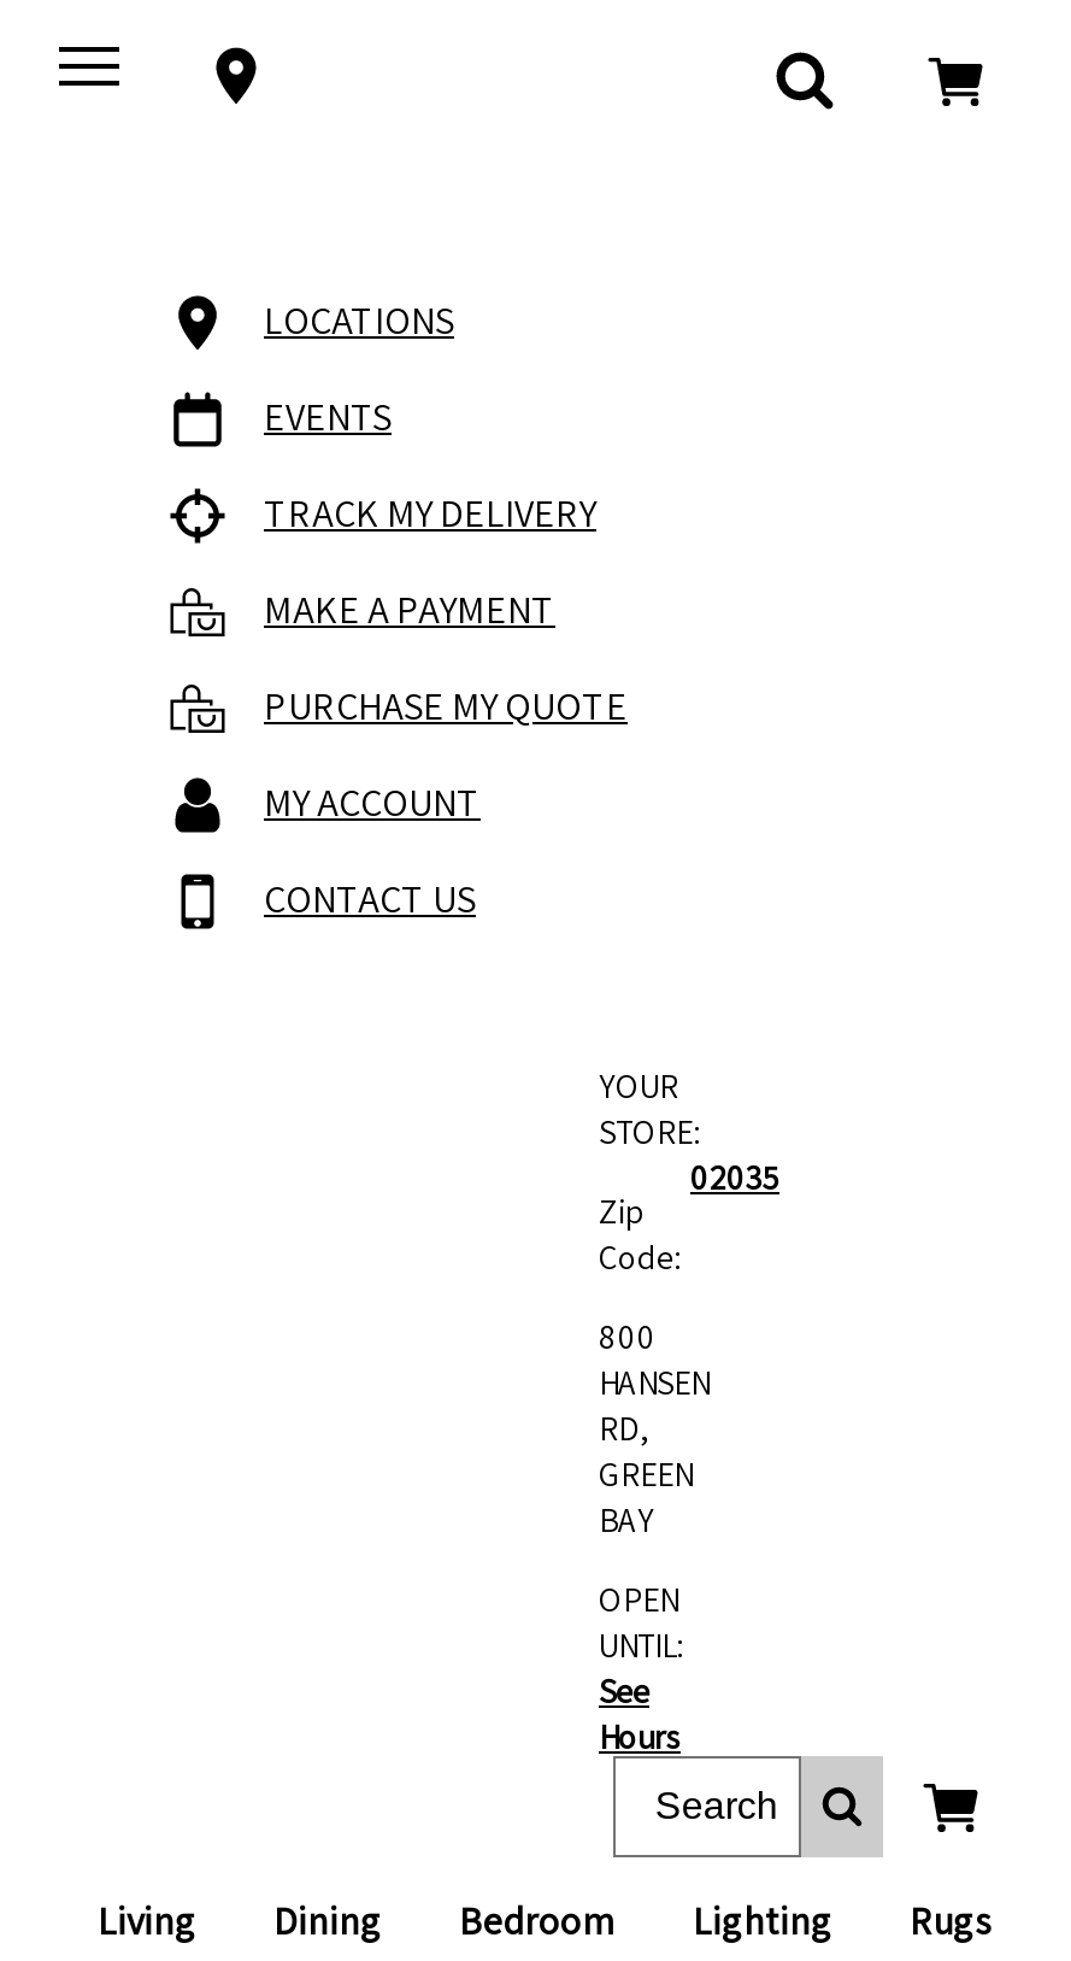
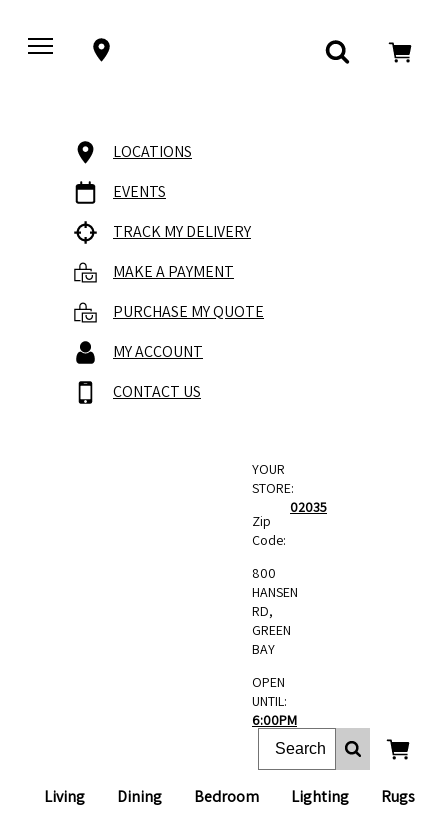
[599,1669,681,1759] See | Hours -> [252,711,297,729] 6:00PM

